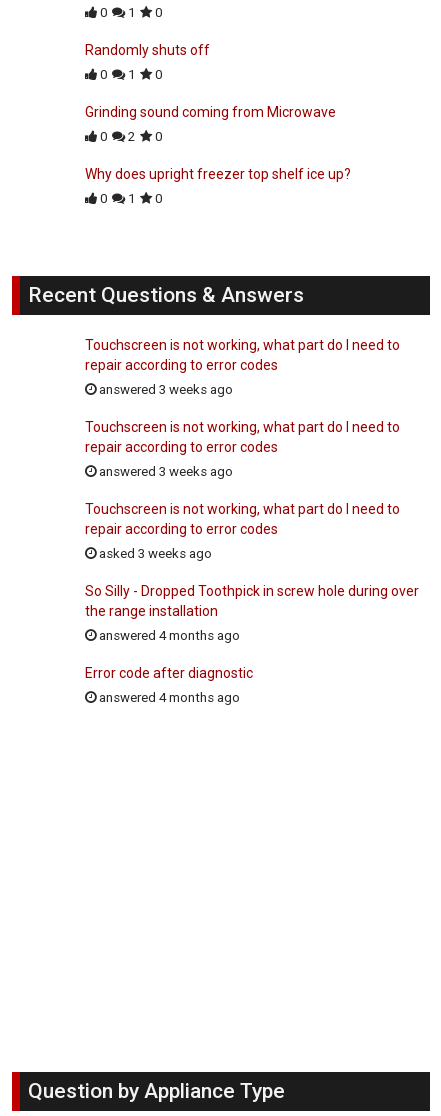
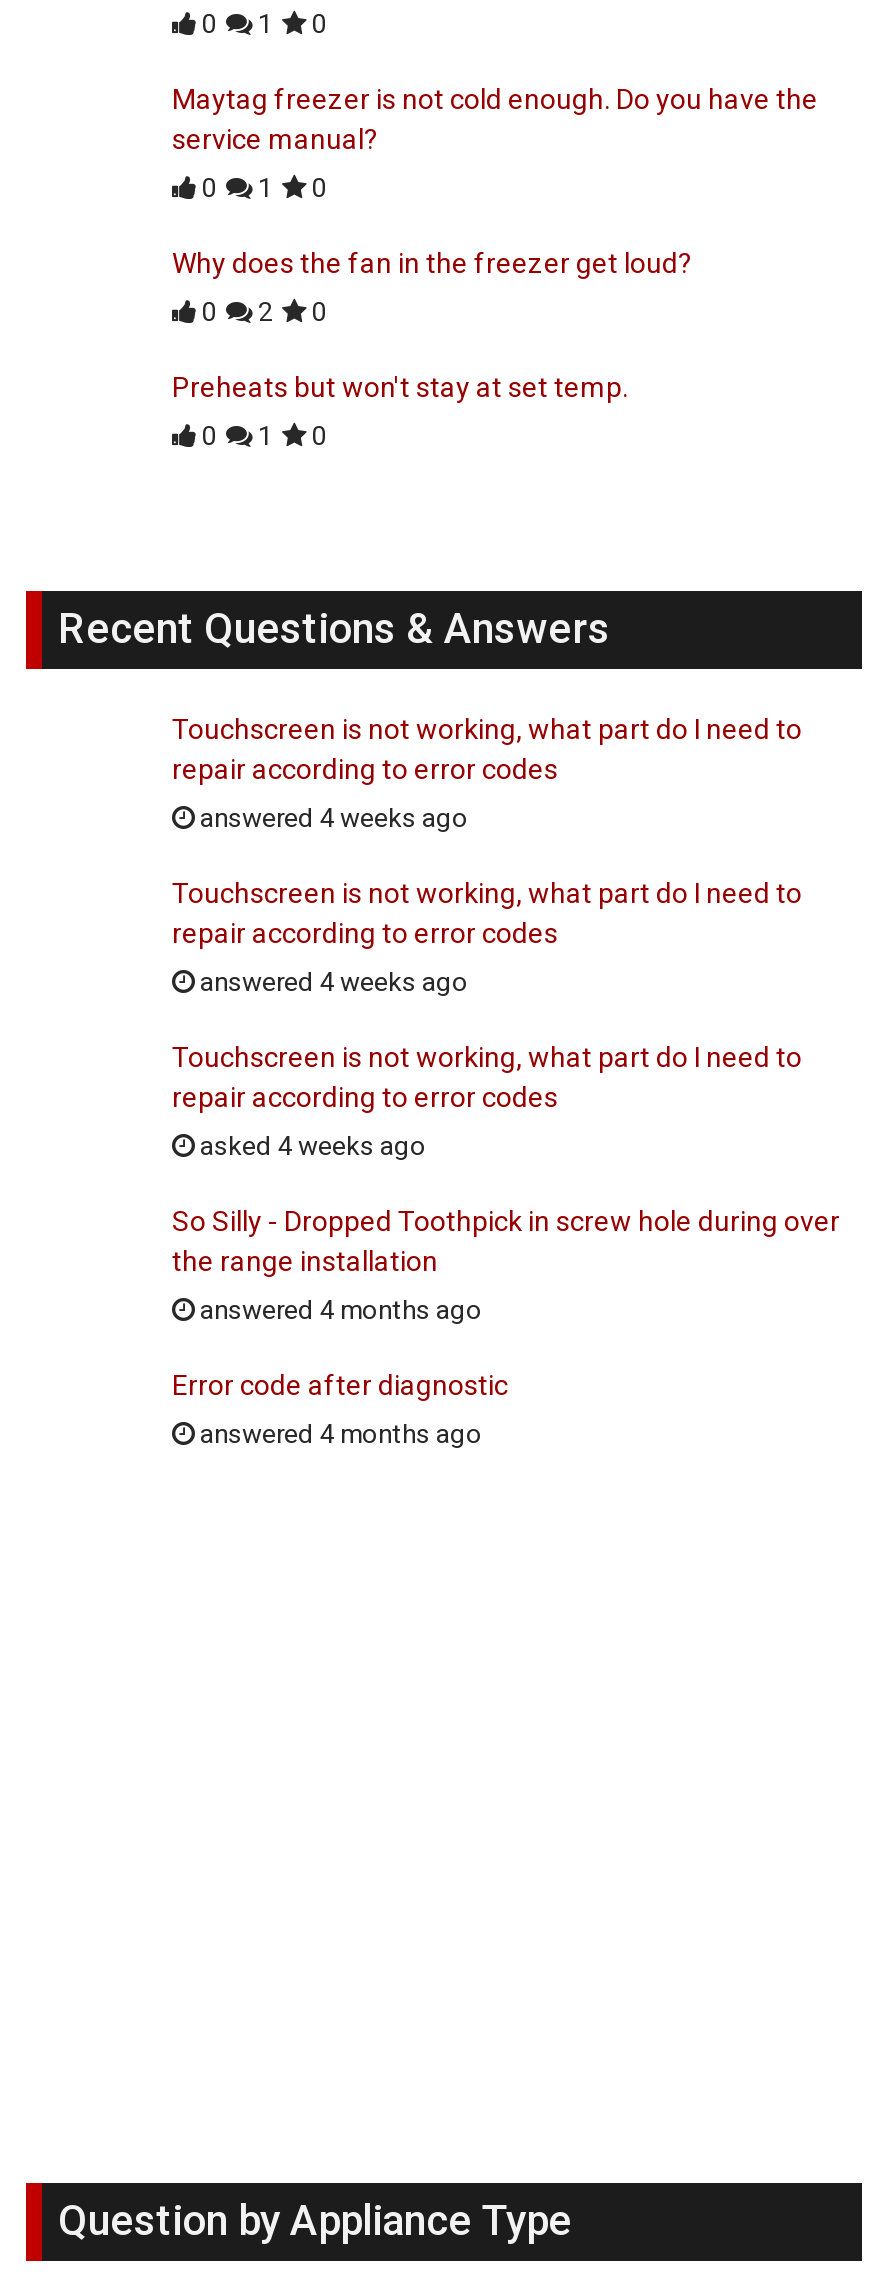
[85,42,210,58] Randomly shuts off -> [172,83,818,155] Maytag freezer is not cold enough. Do you have the | service manual?
[85,104,336,120] Grinding sound coming from Microwave -> [172,247,692,279] Why does the fan in the freezer get loud?
[85,166,351,182] Why does upright freezer top shelf ice up? -> [172,371,628,403] Preheats but won't stay at set temp.
[96,382,233,397] answered 3 weeks ago -> [194,803,468,833] answered 4 weeks ago
[96,464,233,479] answered 3 weeks ago -> [194,967,468,997] answered 4 weeks ago
[96,546,212,561] asked 3 weeks ago -> [194,1131,426,1161] asked 4 weeks ago

